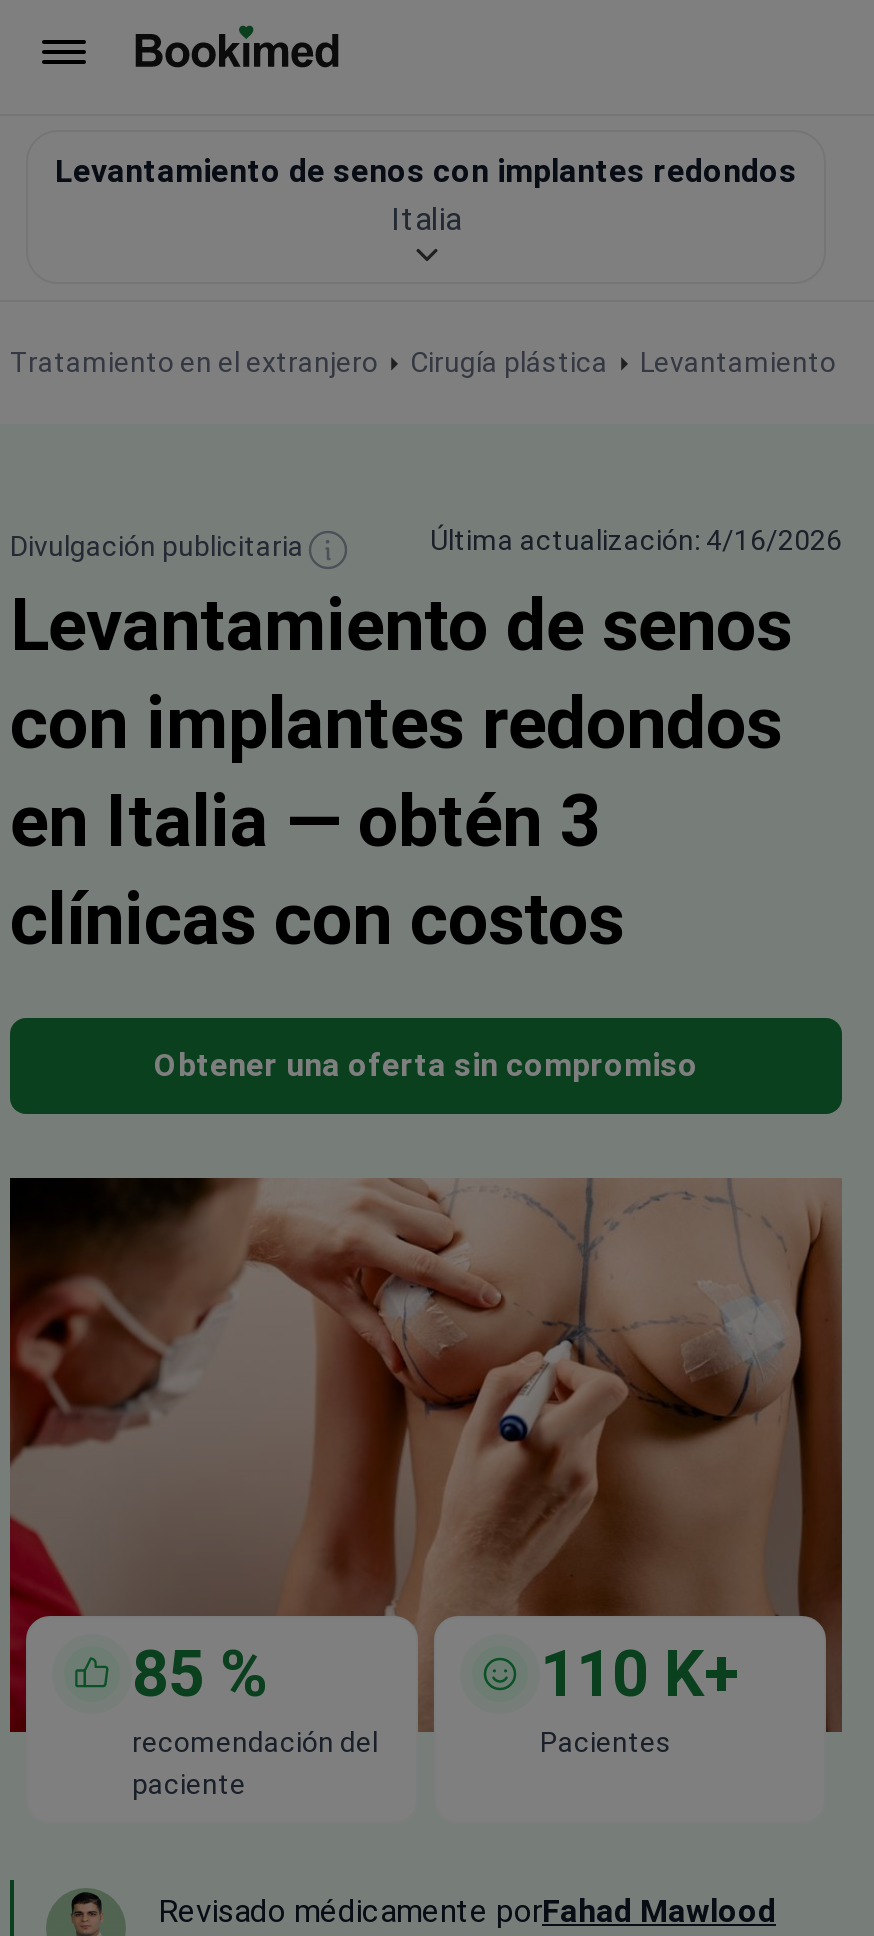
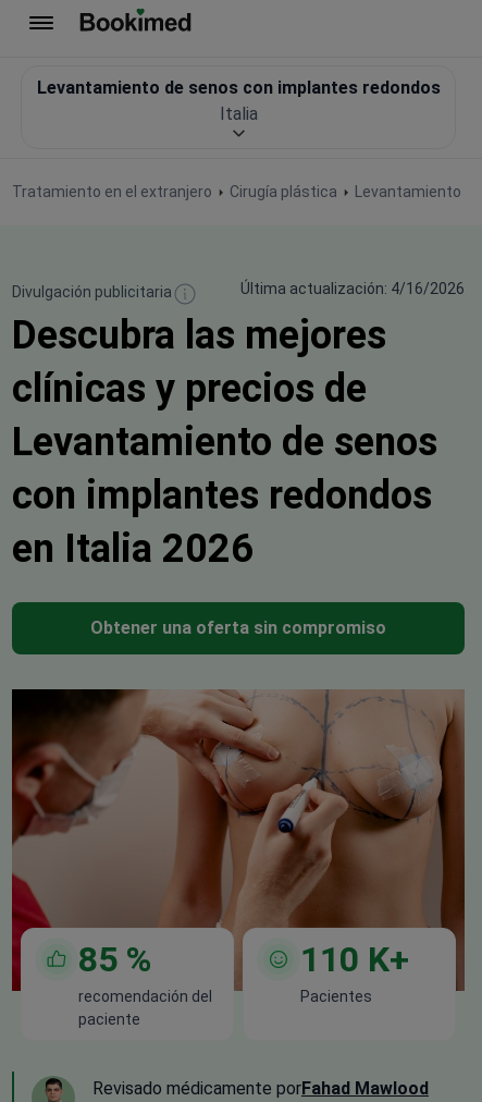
none -> [12,313,386,412] Descubra las mejores | clínicas y precios de
moved [10,584,792,766] -> [12,419,437,518]: Levantamiento de senos | con implantes redondos
[10,780,624,962] en Italia — obtén 3 | clínicas con costos -> [12,526,254,572] en Italia 2026

